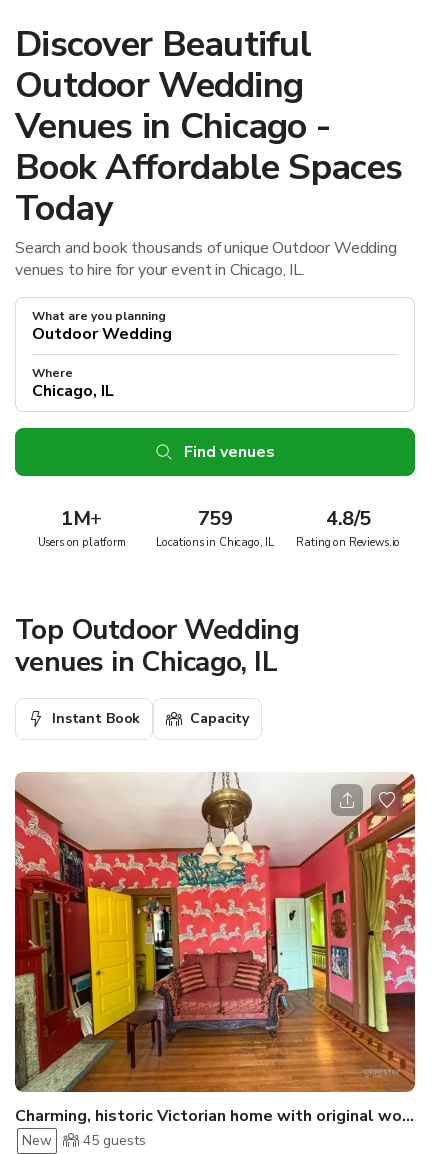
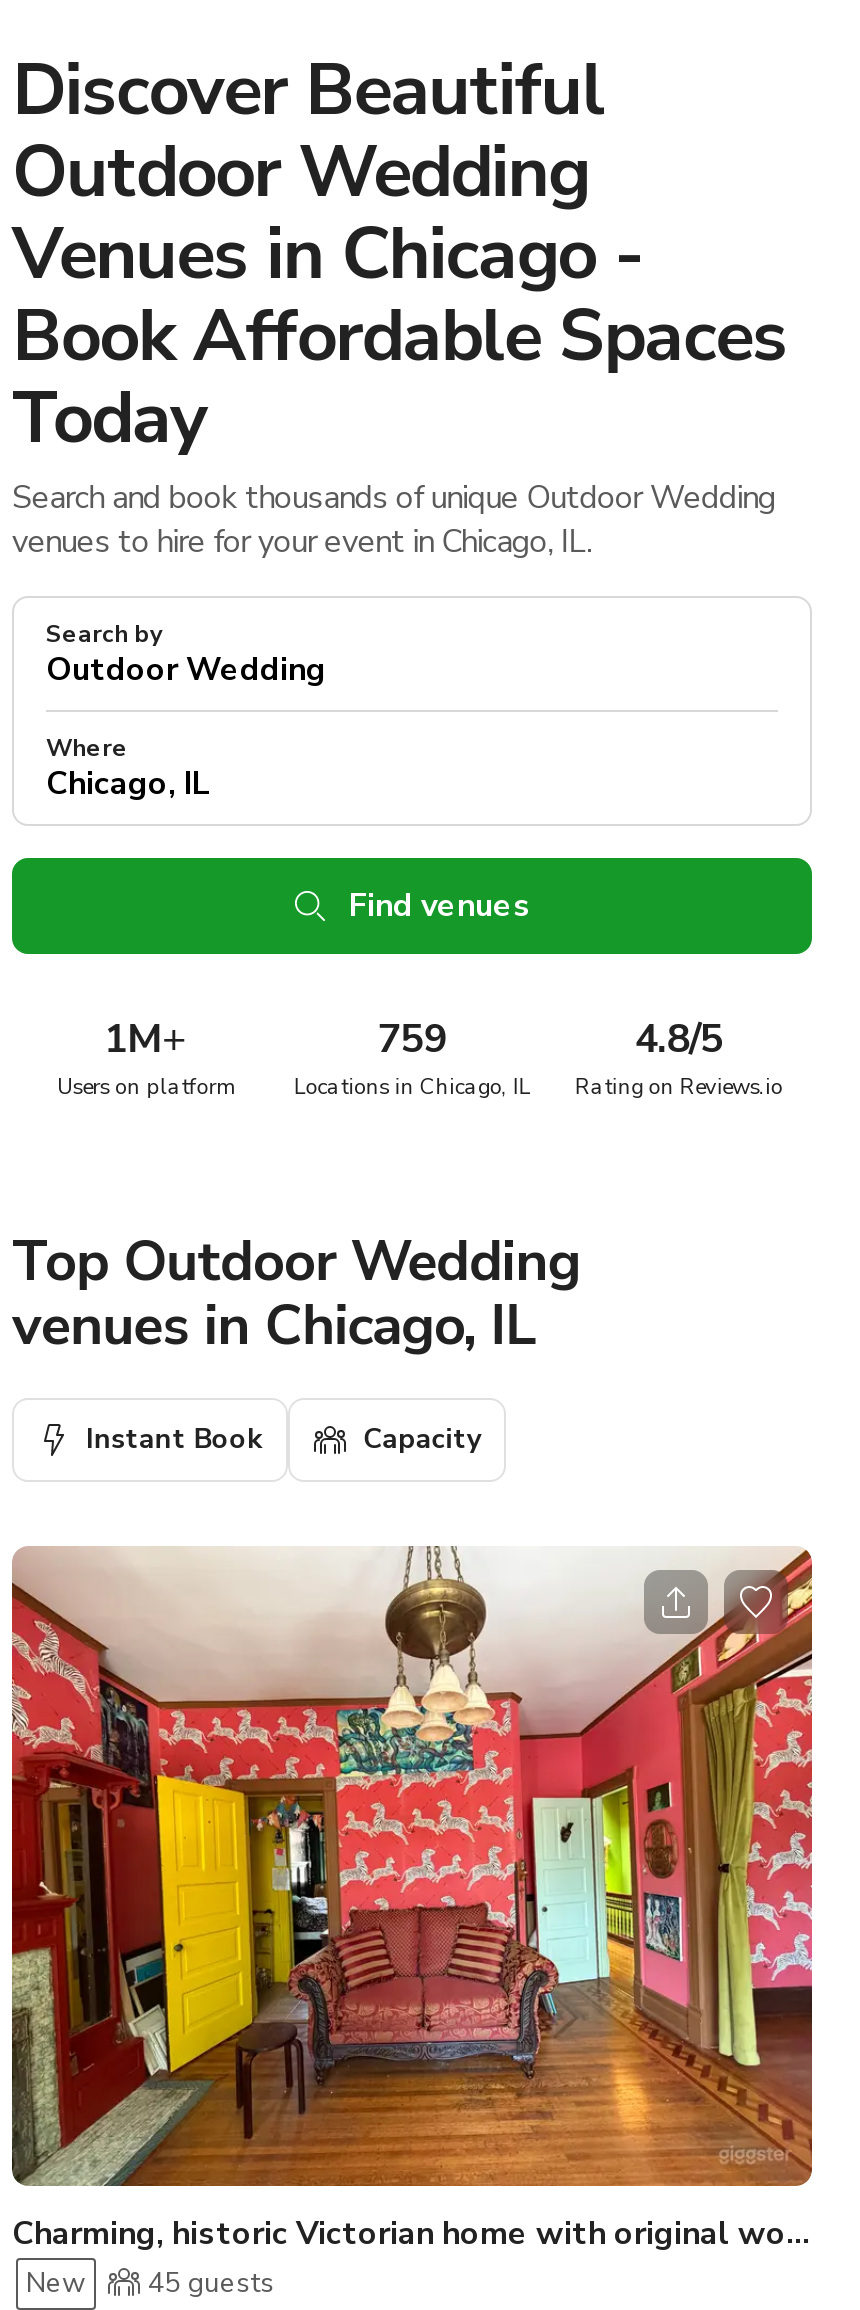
[32,308,166,324] What are you planning -> [46,617,162,649] Search by

